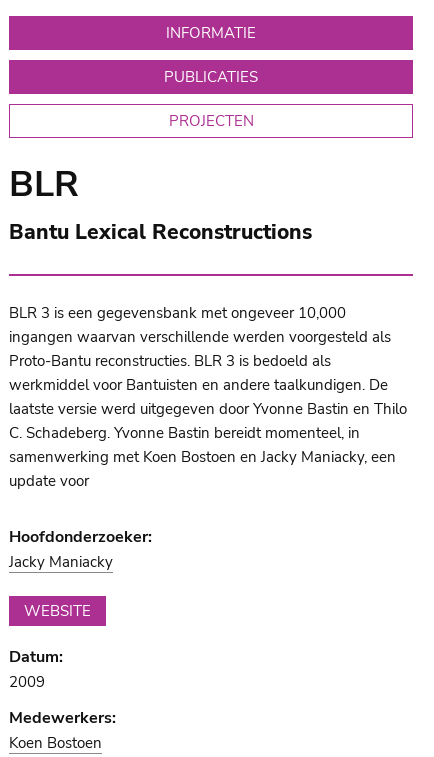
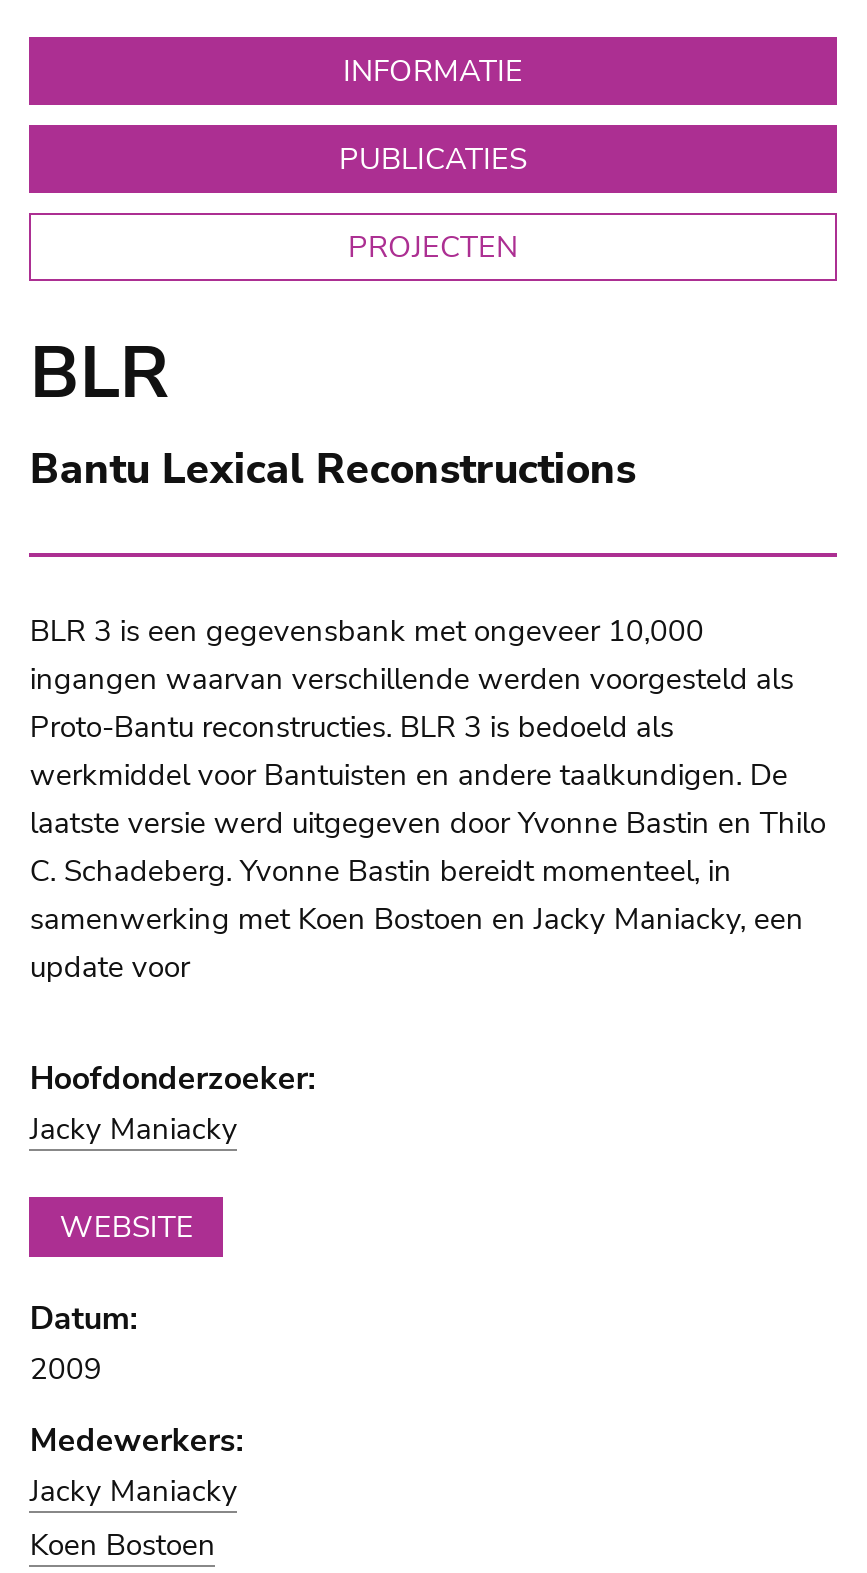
none -> [30,1471,238,1511] Jacky Maniacky

